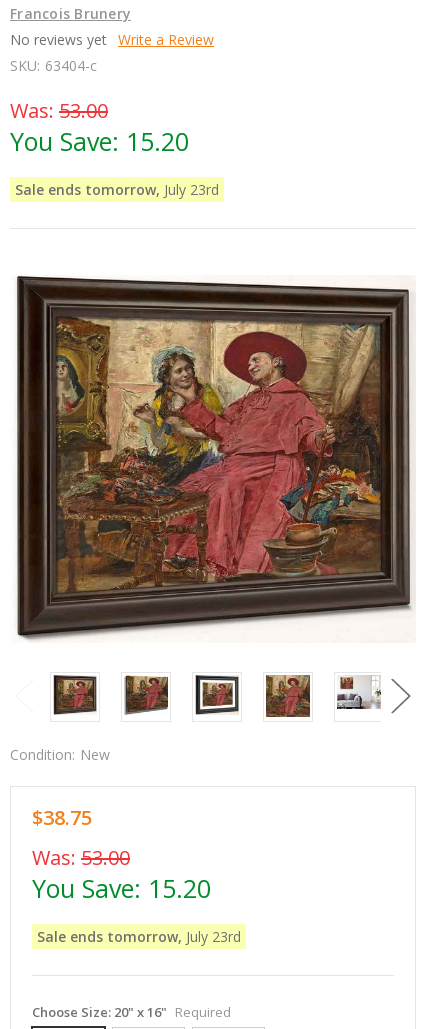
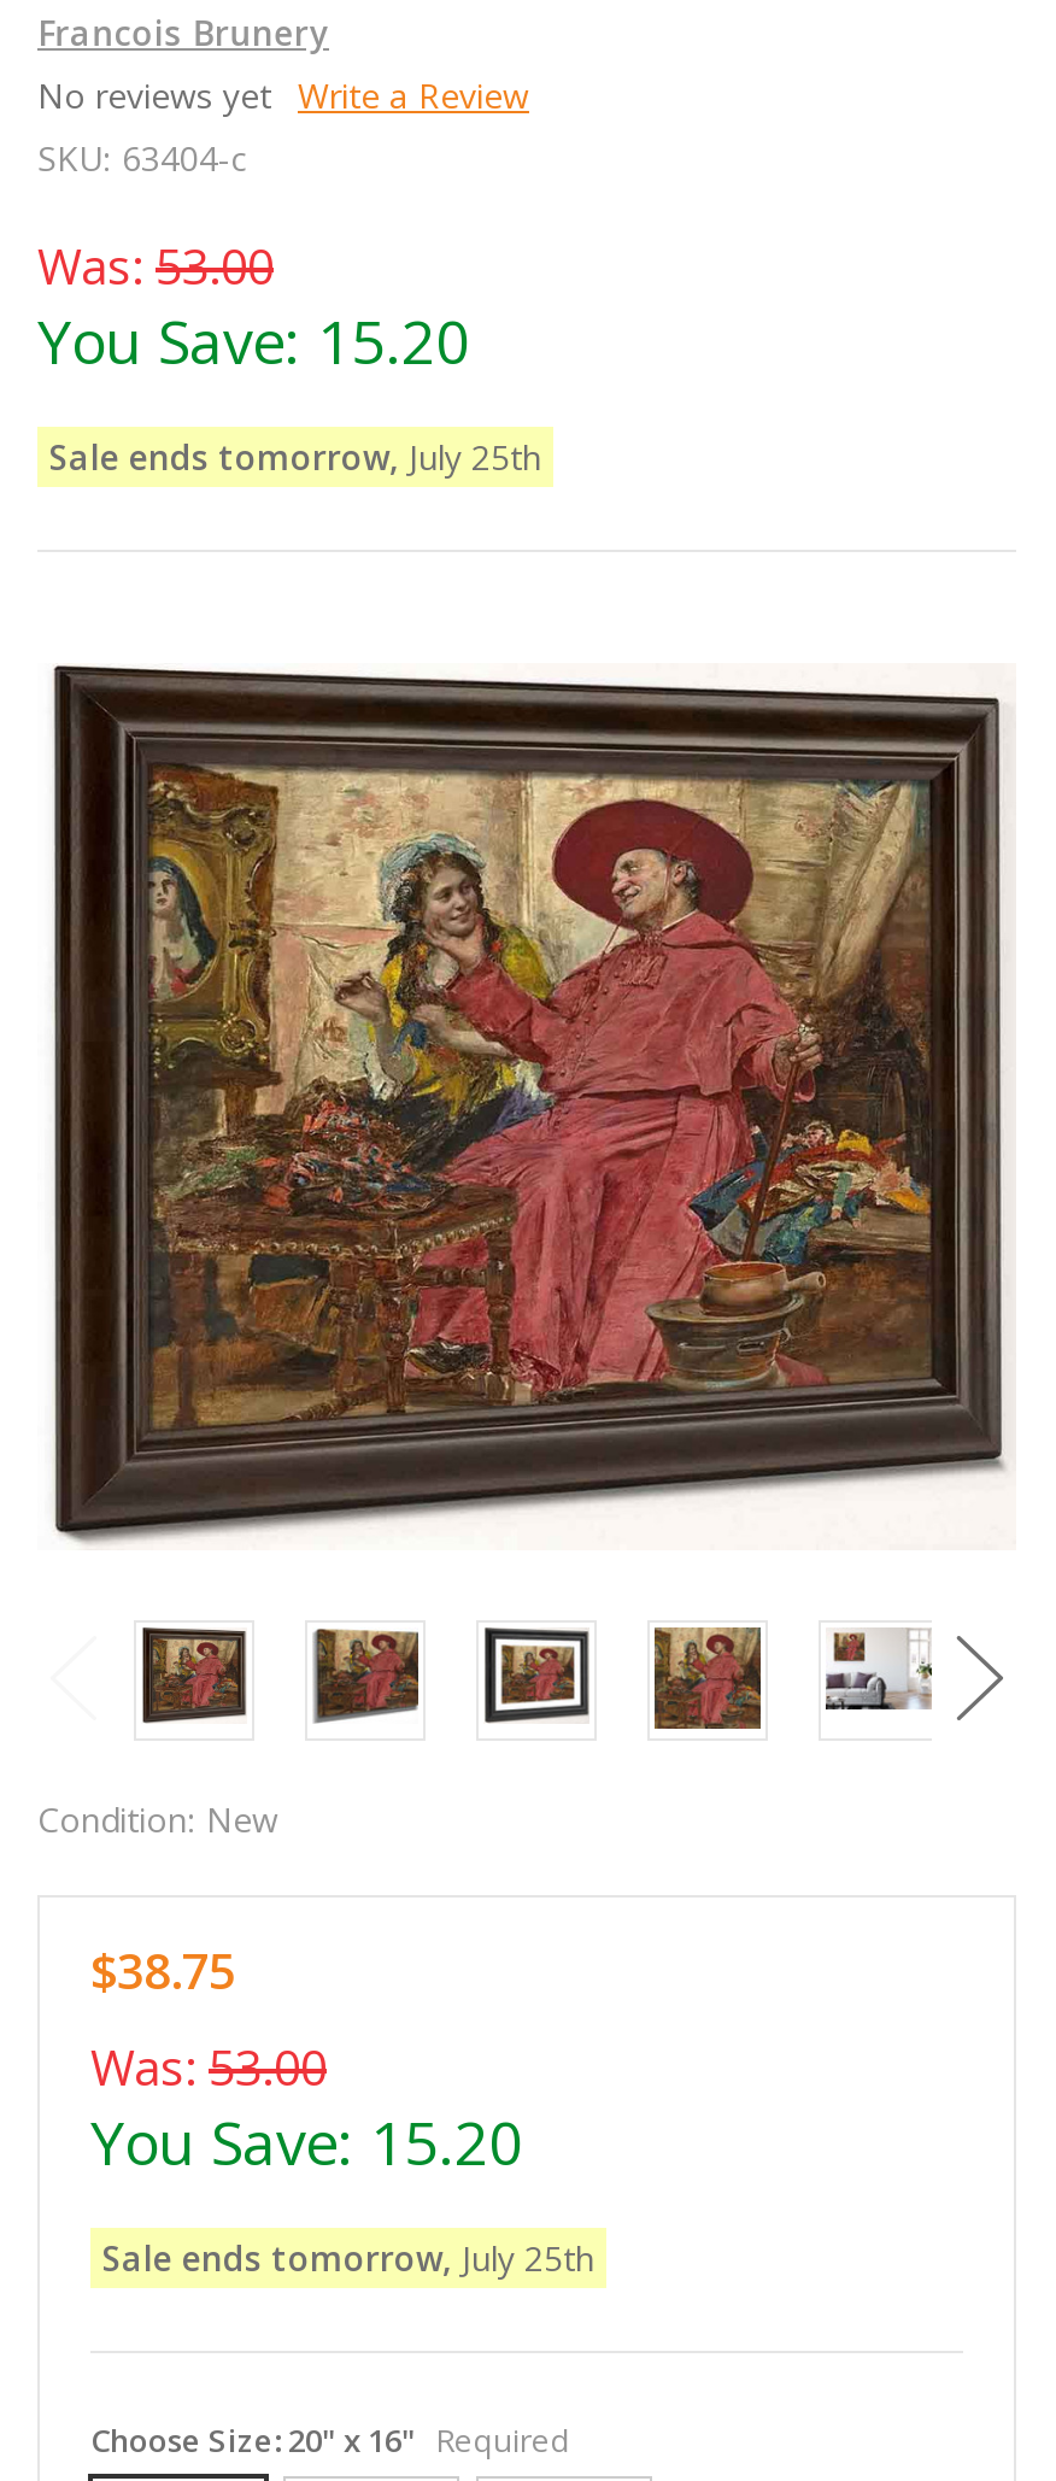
[15,180,219,199] Sale ends tomorrow, July 23rd -> [49,434,541,480] Sale ends tomorrow, July 25th
[37,927,241,946] Sale ends tomorrow, July 23rd -> [102,2235,594,2281] Sale ends tomorrow, July 25th

